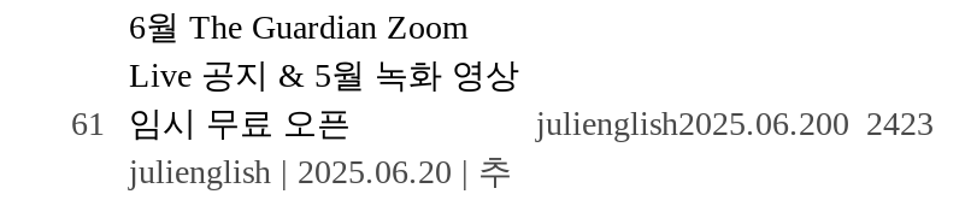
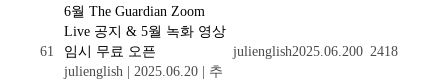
[536,106,934,142] julienglish2025.06.200 2423 -> [233,44,398,59] julienglish2025.06.200 2418

